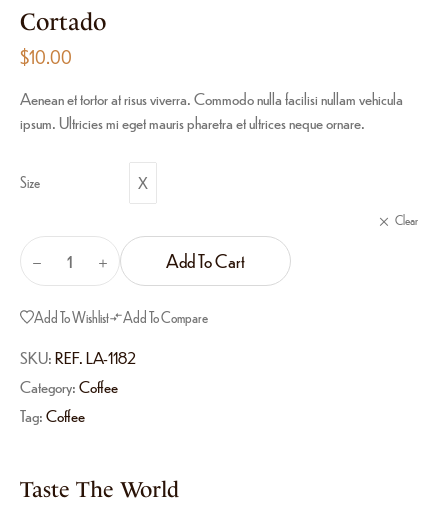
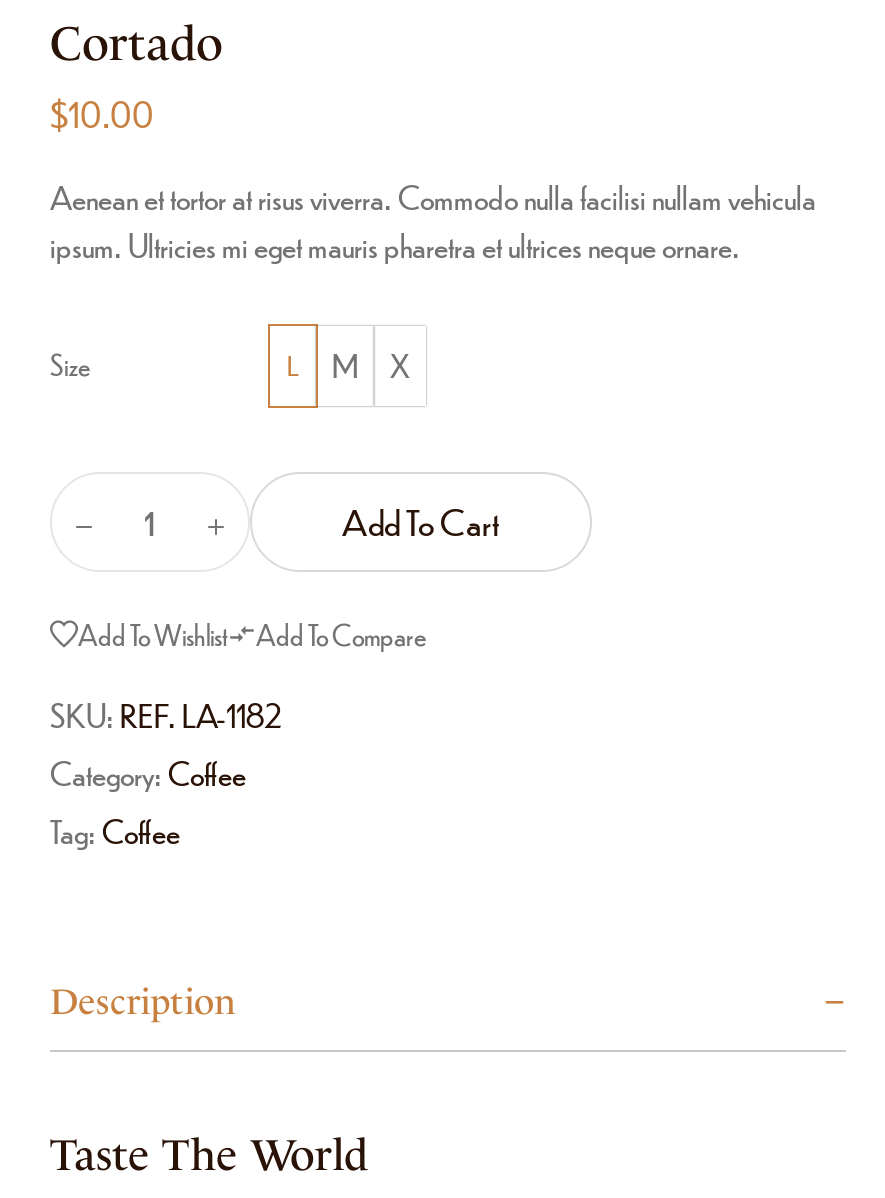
none -> [287,344,358,386] L | M
[395,212,418,228] Clear -> none
none -> [50,980,236,1024] Description

